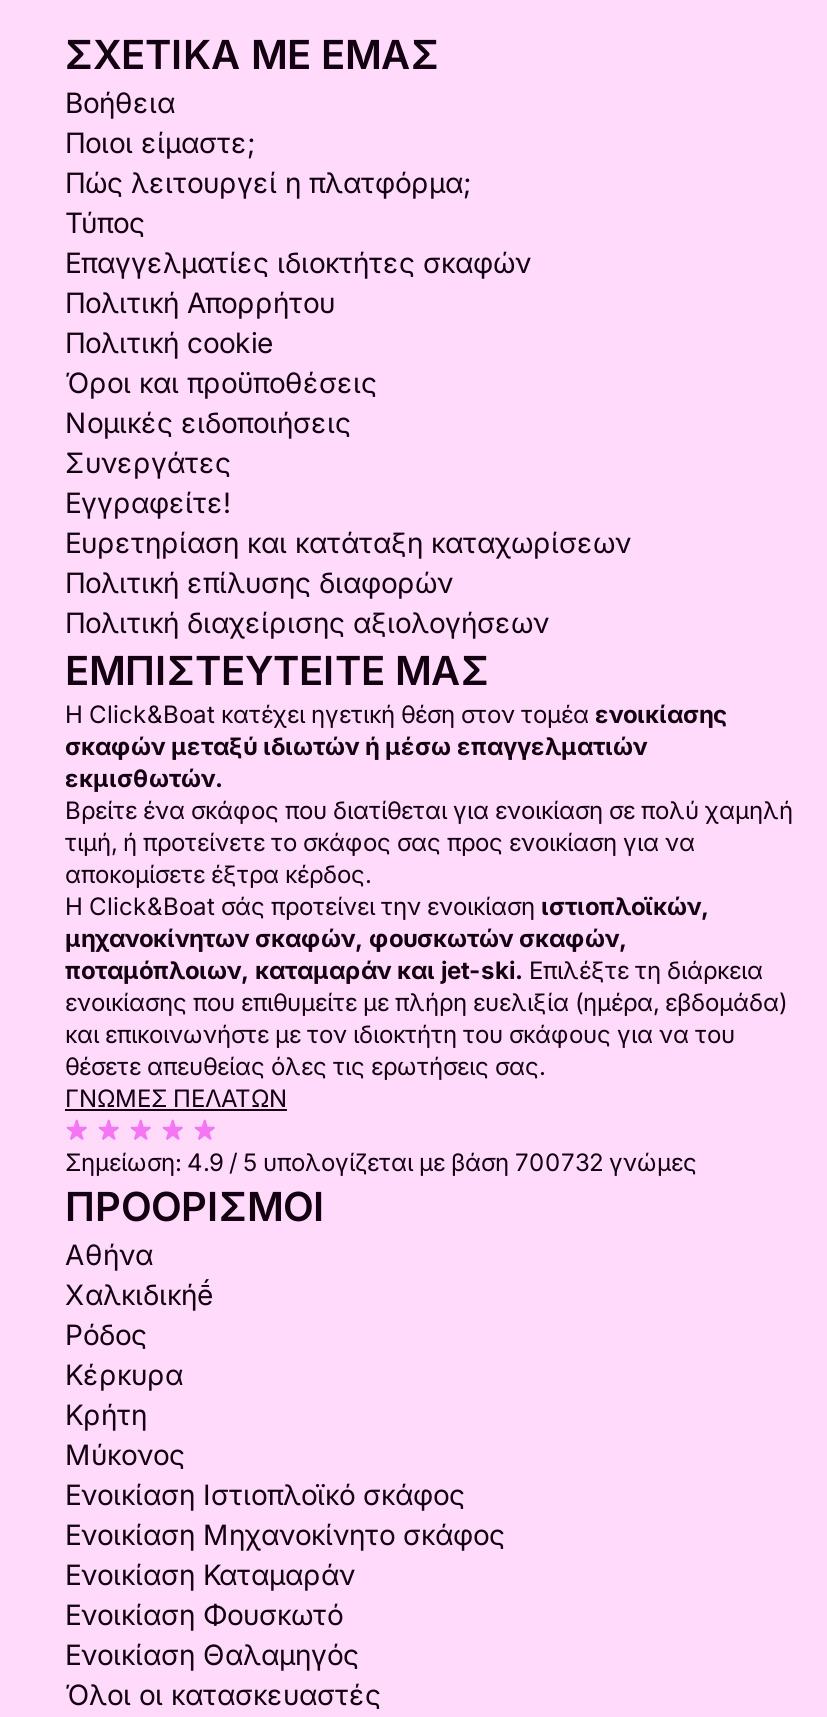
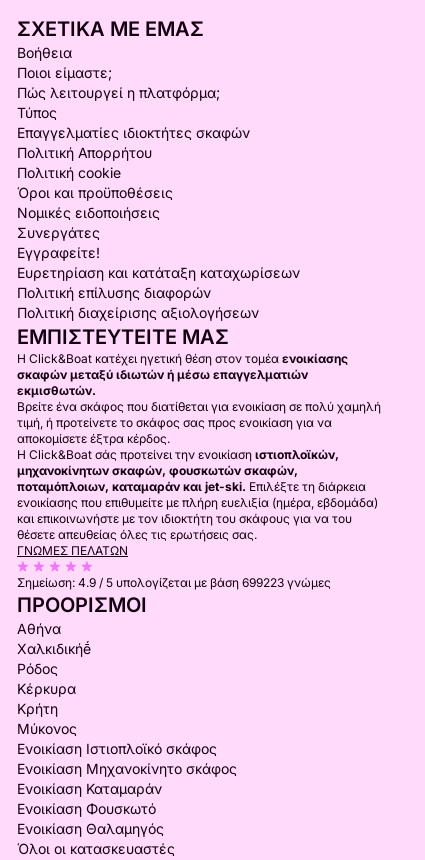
[65,1147,697,1177] Σημείωση: 4.9 / 5 υπολογίζεται με βάση 700732 γνώμες -> [17,575,331,590] Σημείωση: 4.9 / 5 υπολογίζεται με βάση 699223 γνώμες

